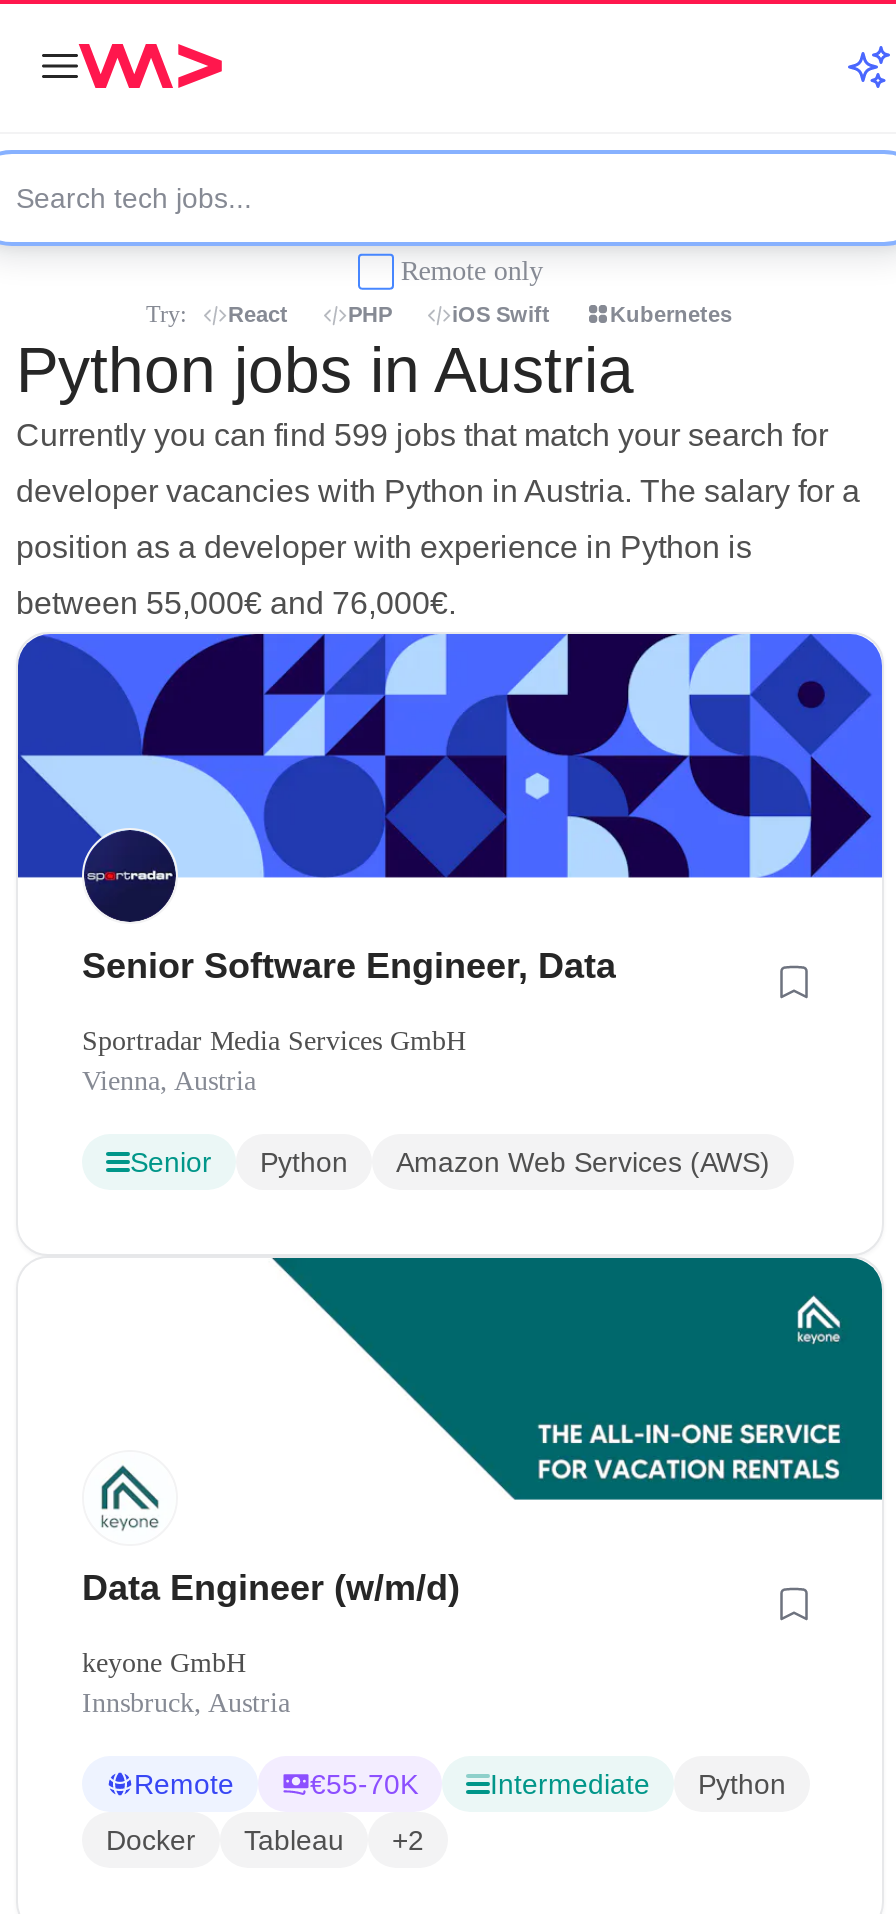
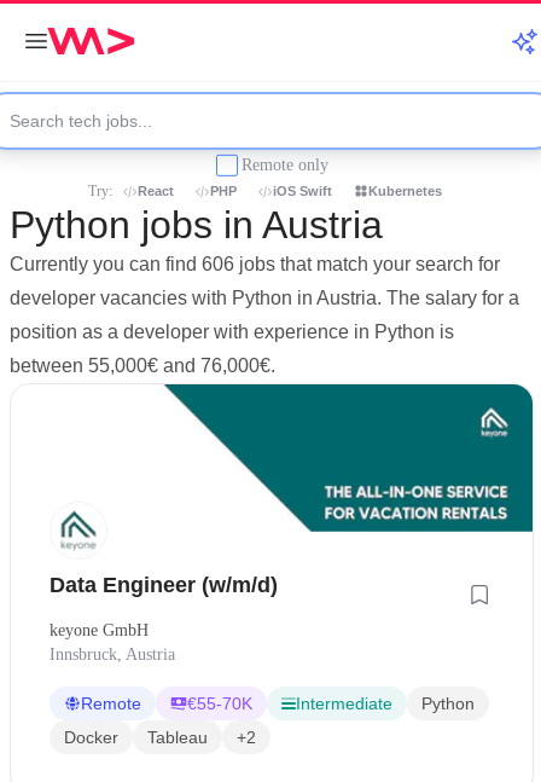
[16,418,828,452] Currently you can find 599 jobs that match your search for -> [10,254,500,274] Currently you can find 606 jobs that match your search for
[16,632,884,1177] [image] | Senior Software Engineer, Data | Sportradar Media Services GmbH | Vienna, Austria | Senior | Python | Amazon Web Services (AWS) -> none

